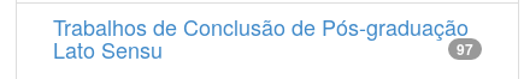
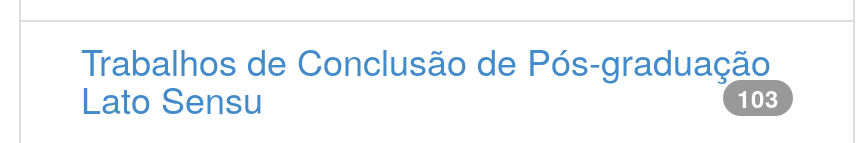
[457,38,473,60] 97 -> [737,80,779,116] 103

